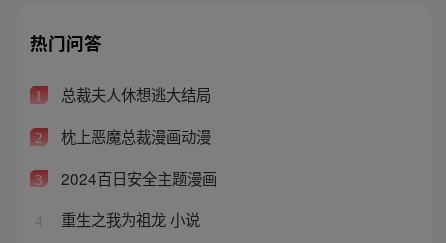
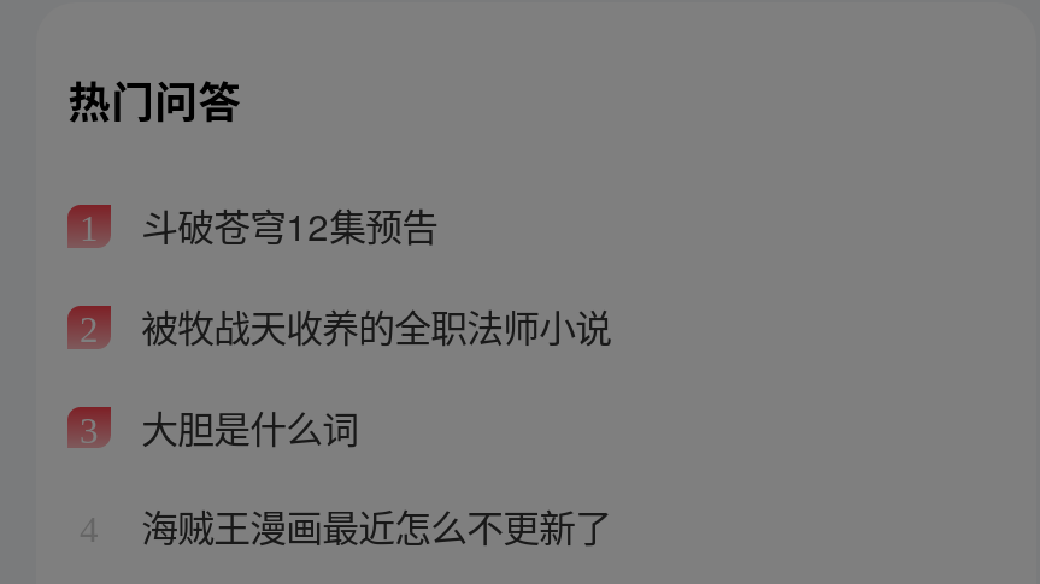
[57,83,211,105] 总裁夫人休想逃大结局 -> [132,199,438,252] 斗破苍穹12集预告
[57,125,211,147] 枕上恶魔总裁漫画动漫 -> [132,299,611,352] 被牧战天收养的全职法师小说
[57,167,217,189] 2024百日安全主题漫画 -> [132,399,358,452] 大胆是什么词
[57,208,200,230] 重生之我为祖龙 小说 -> [132,499,611,552] 海贼王漫画最近怎么不更新了

